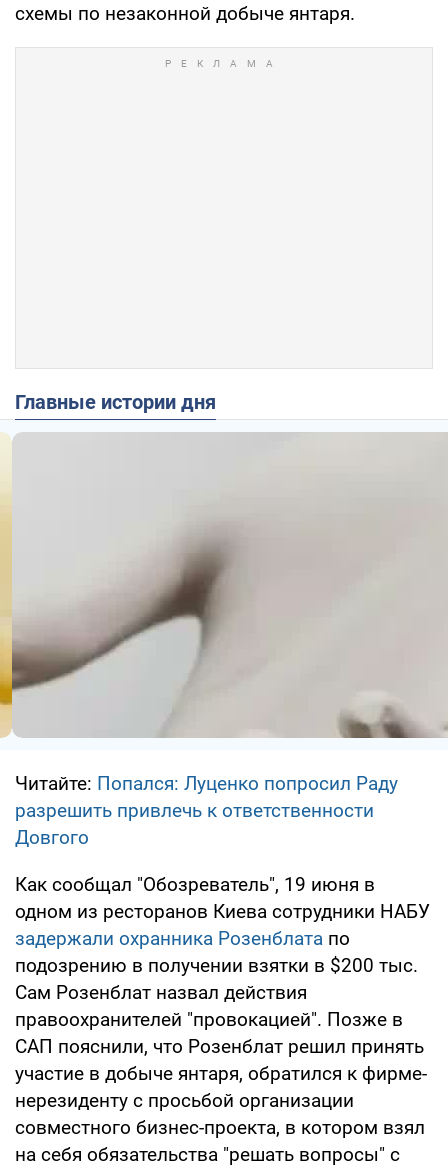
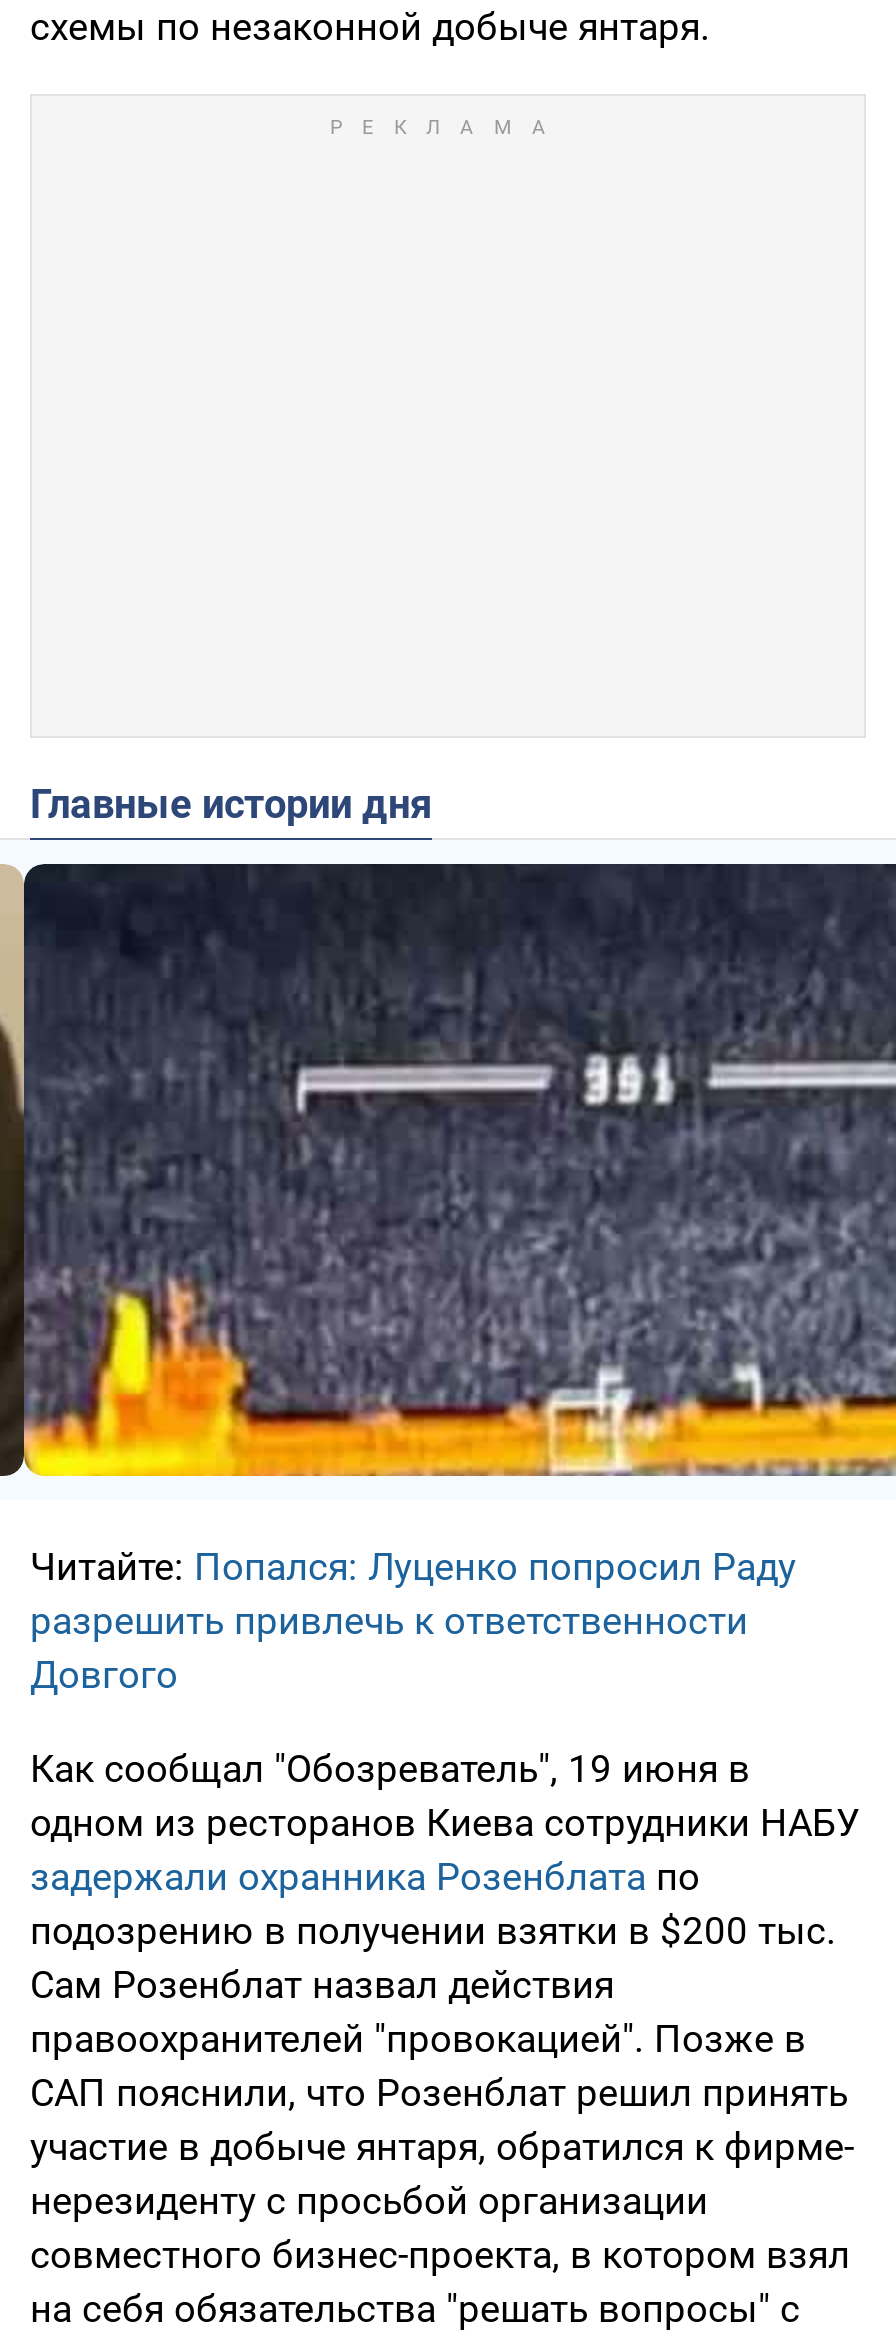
[3,432,445,738] [image] -> [6,862,890,1478] [image]

